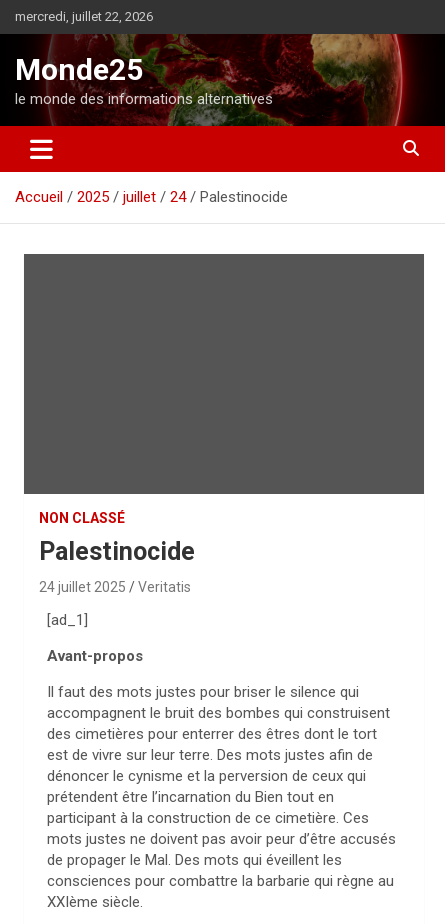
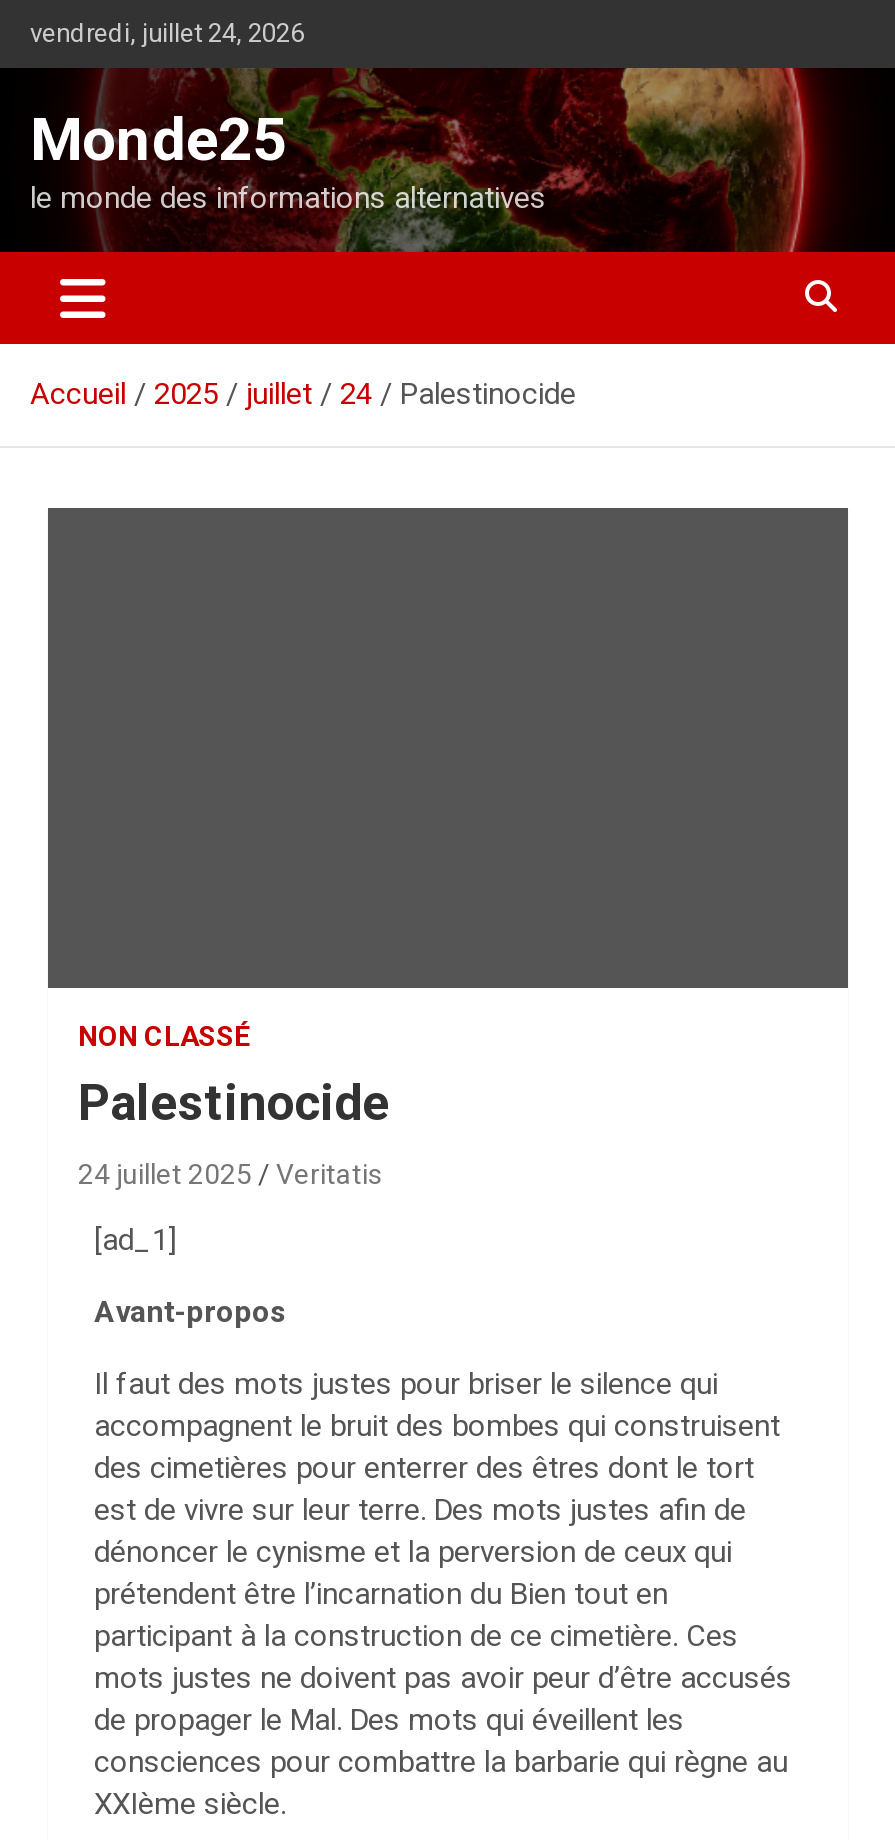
[15,9,153,24] mercredi, juillet 22, 2026 -> [30,18,304,48] vendredi, juillet 24, 2026

